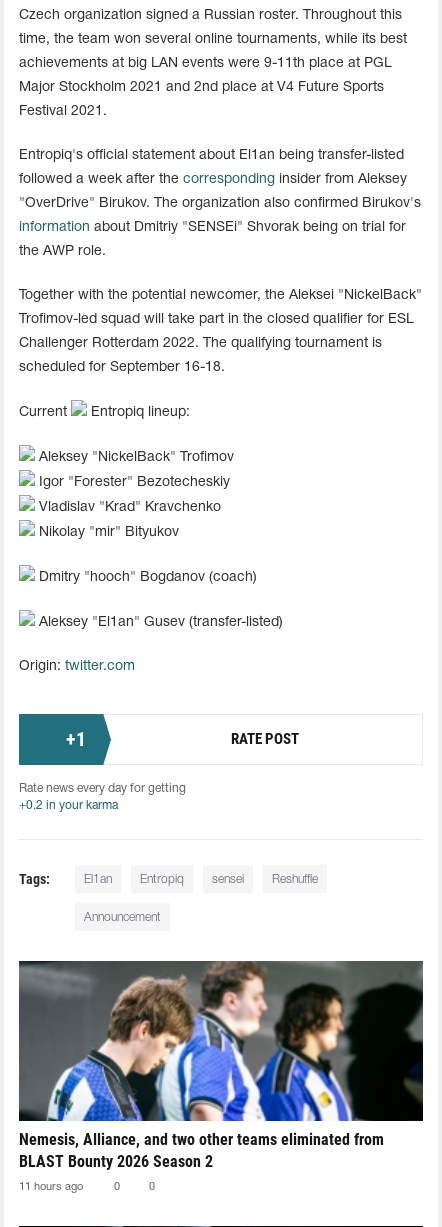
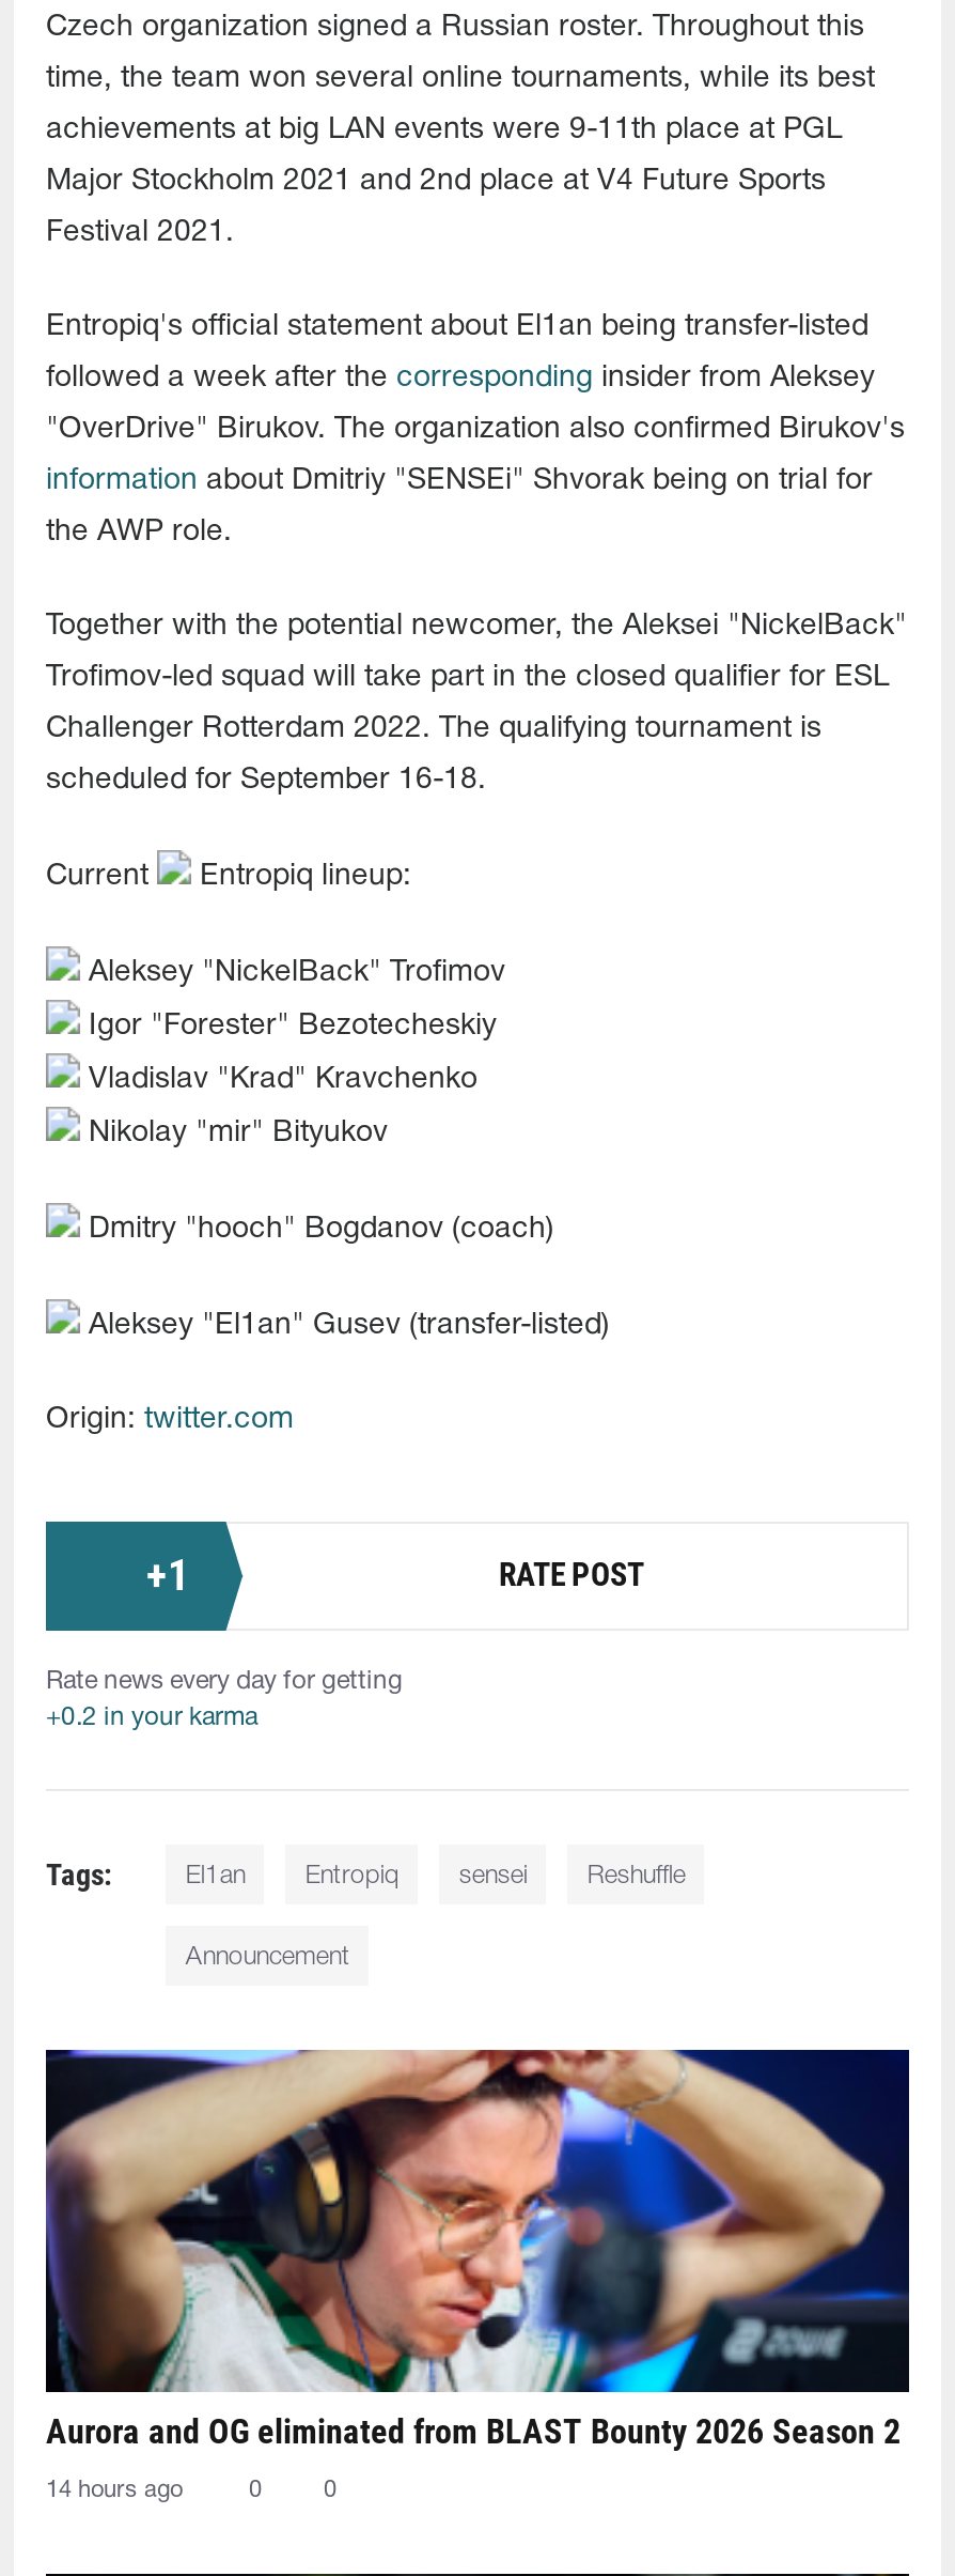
[19,960,424,1171] [image] | Nemesis, Alliance, and two other teams eliminated from | BLAST Bounty 2026 Season 2 -> [46,2048,909,2451] [image] | Aurora and OG eliminated from BLAST Bounty 2026 Season 2
[19,1182,83,1192] 11 hours ago -> [46,2479,183,2501] 14 hours ago

